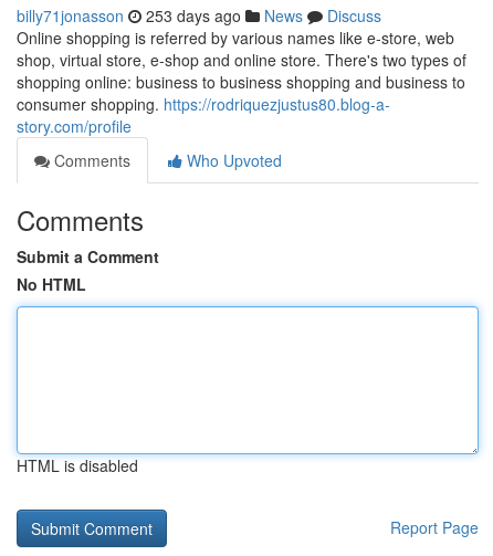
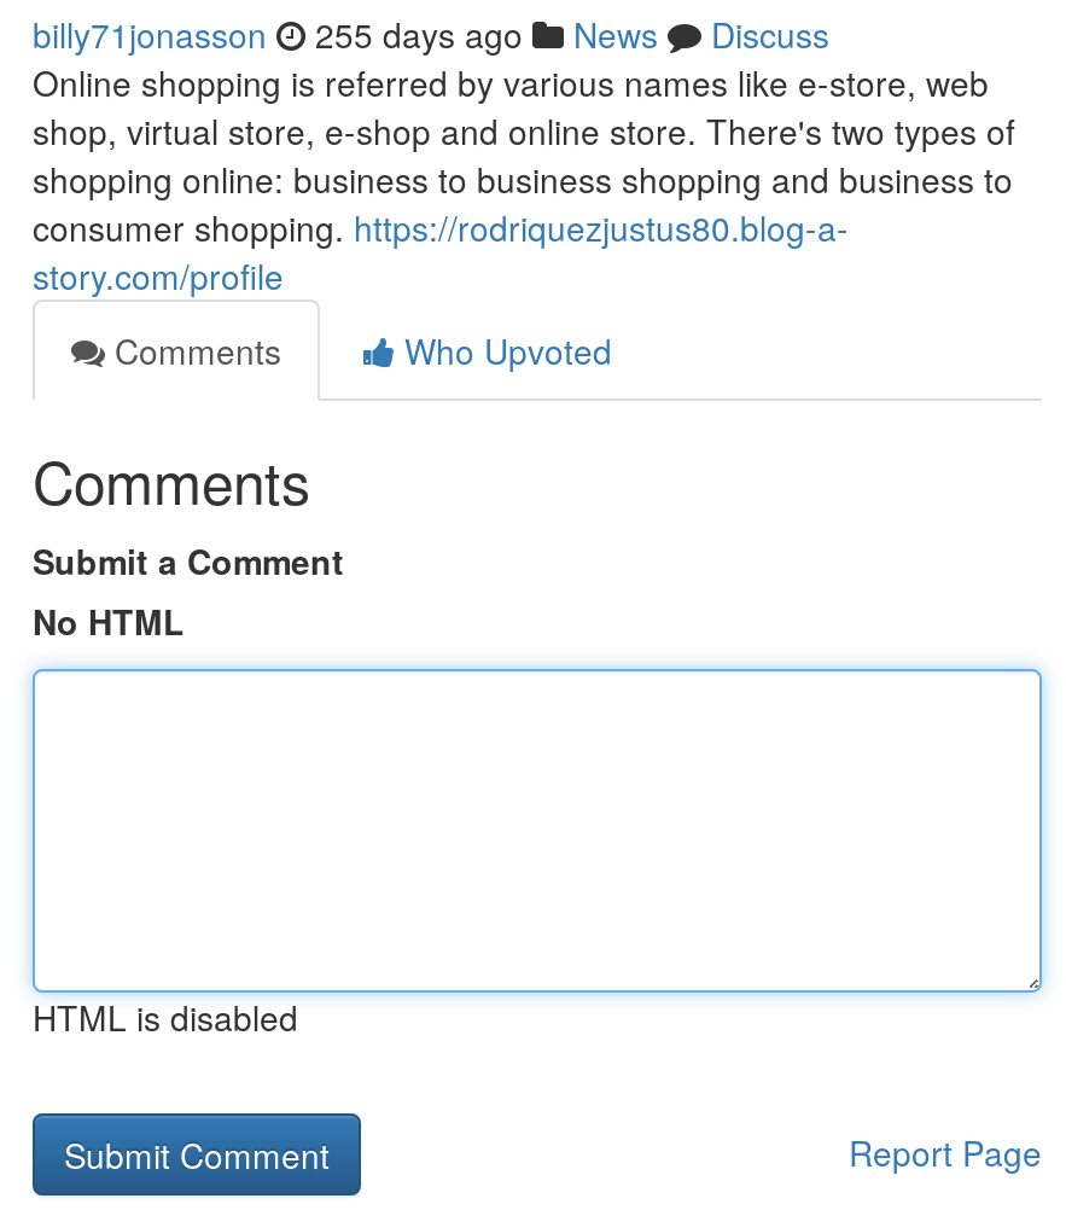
[17,4,381,27] billy71jonasson 253 days ago News Discuss -> [33,10,829,58] billy71jonasson 255 days ago News Discuss

